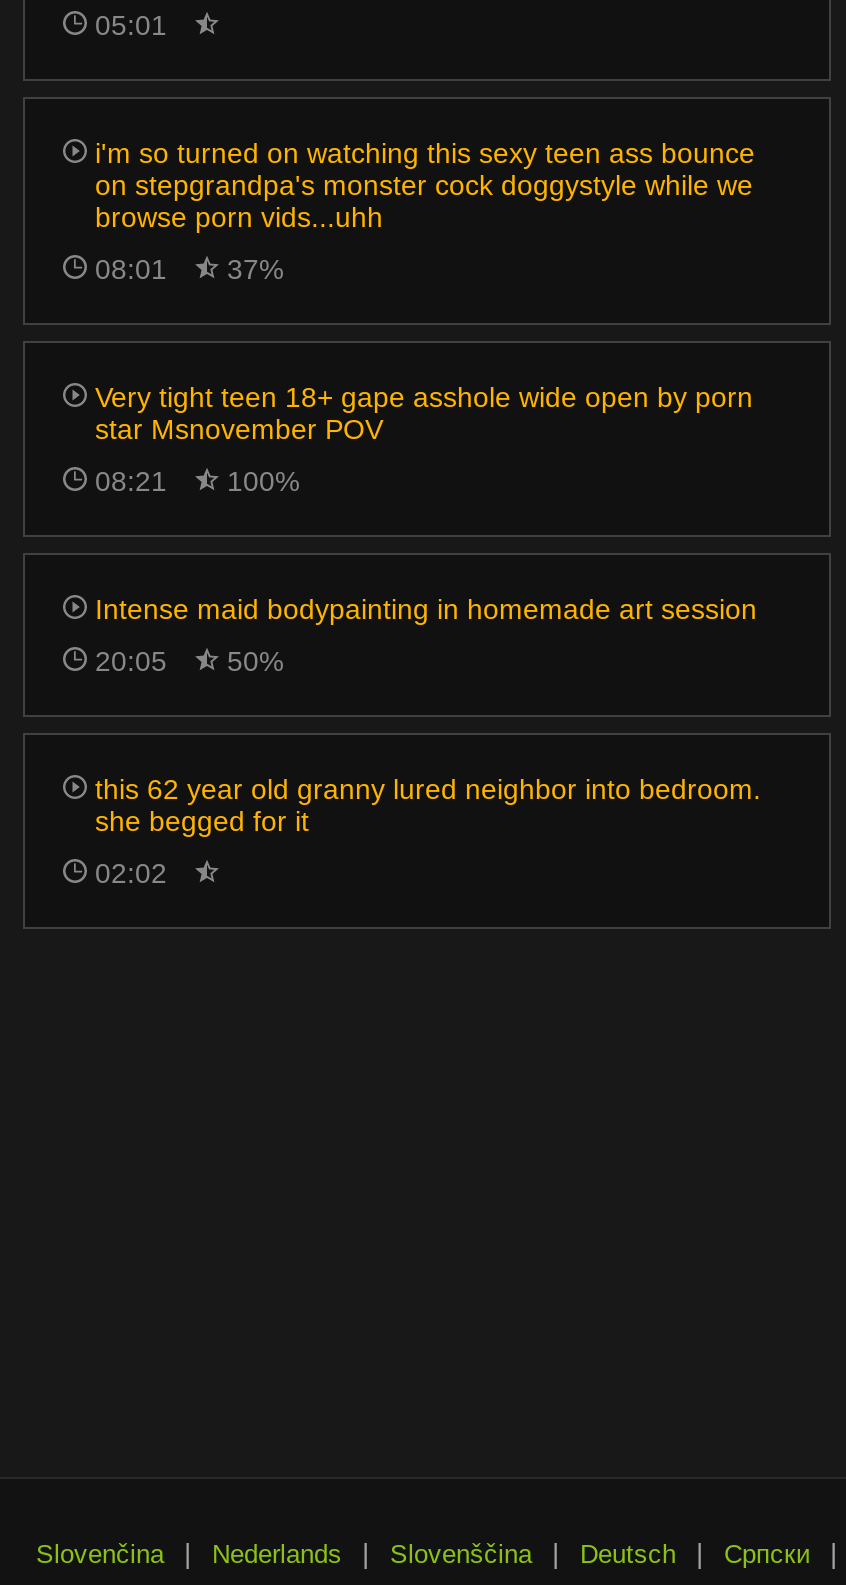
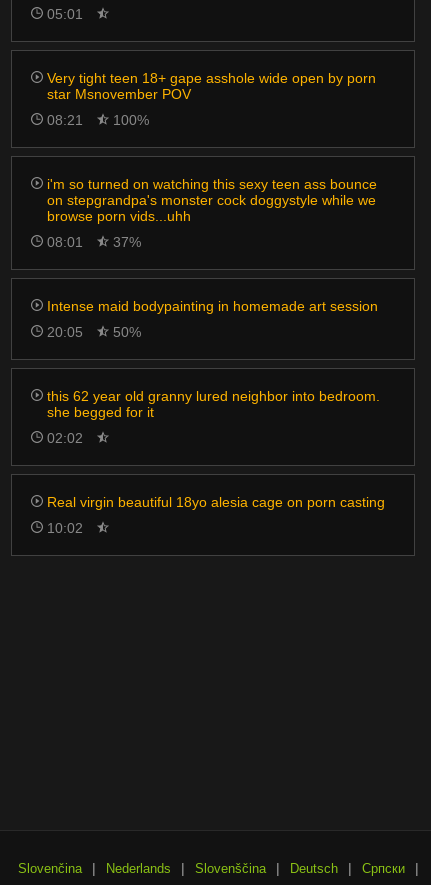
moved [95,137,755,285] -> [47,176,377,250]: i'm so turned on watching this sexy teen ass bounce | on stepgrandpa's monster cock doggystyle while we | browse porn vids...uhh | 08:01 | 37%
moved [95,381,753,497] -> [47,70,376,128]: Very tight teen 18+ gape asshole wide open by porn | star Msnovember POV | 08:21 | 100%
none -> [47,494,385,536] Real virgin beautiful 18yo alesia cage on porn casting | 10:02

